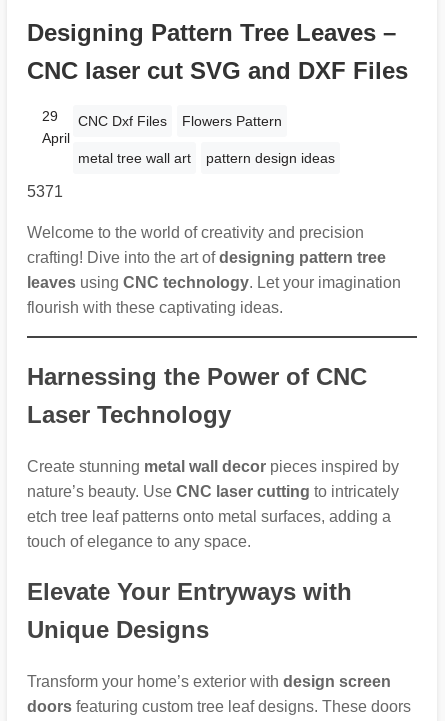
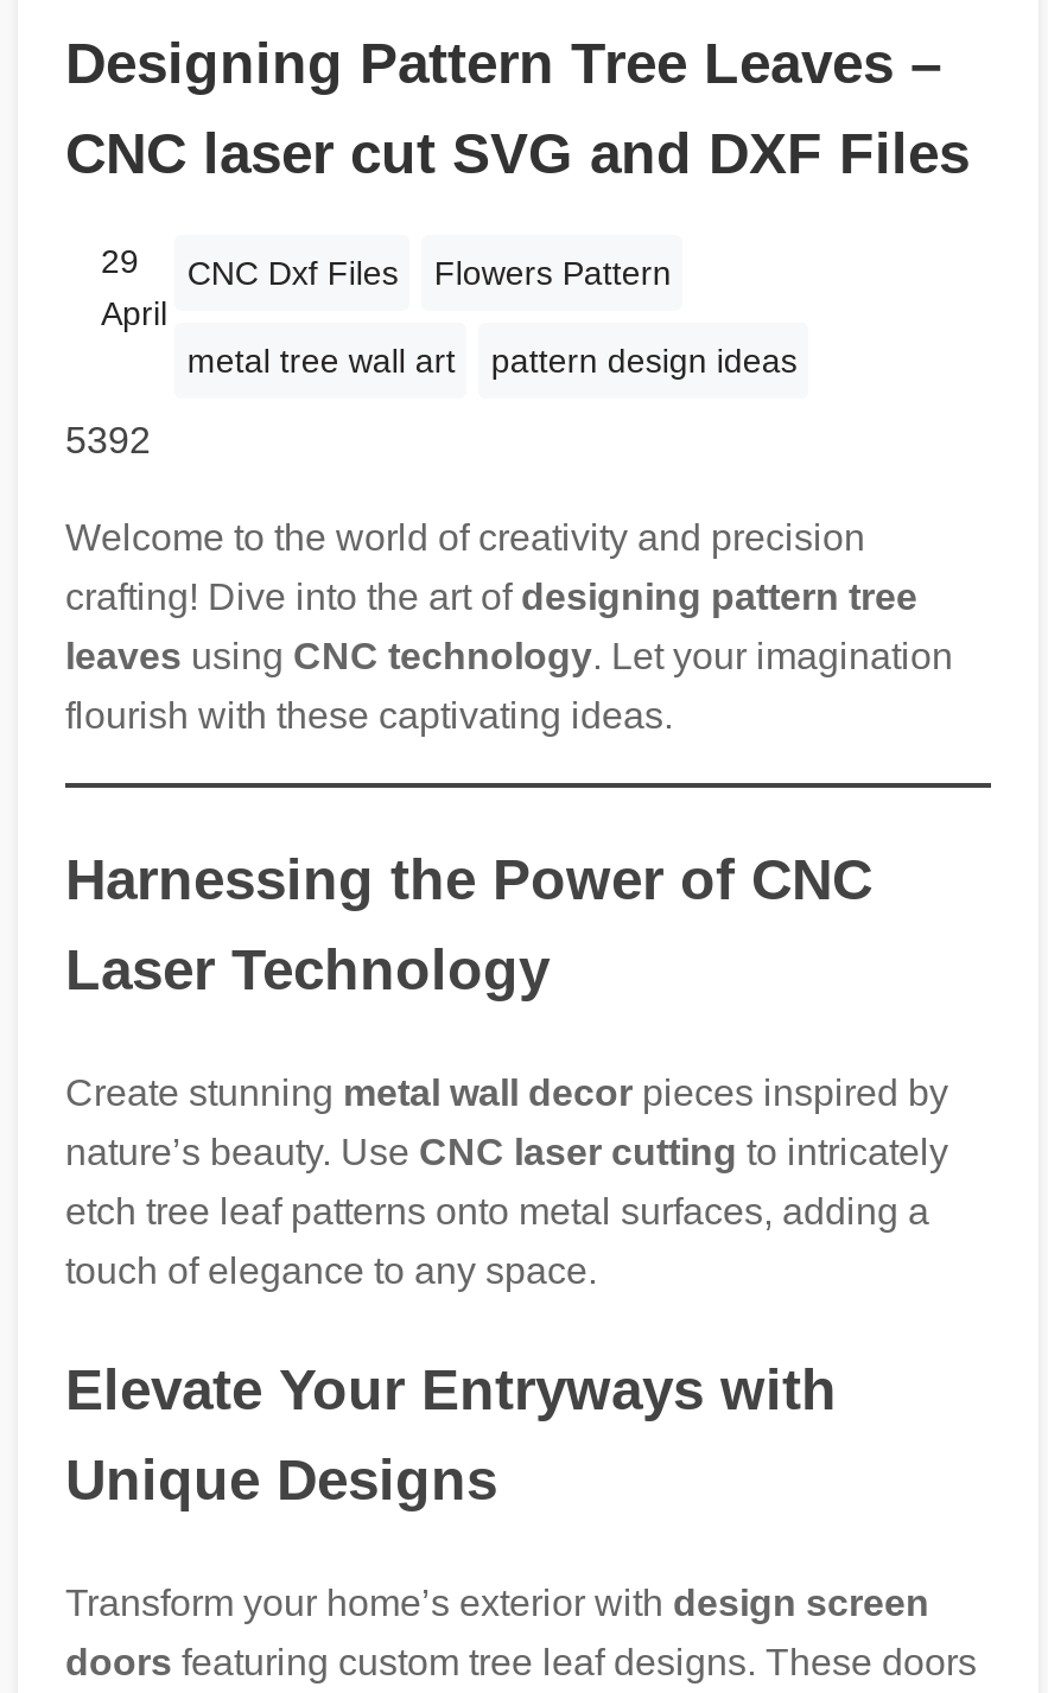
[27,183,63,200] 5371 -> [65,419,151,460] 5392

